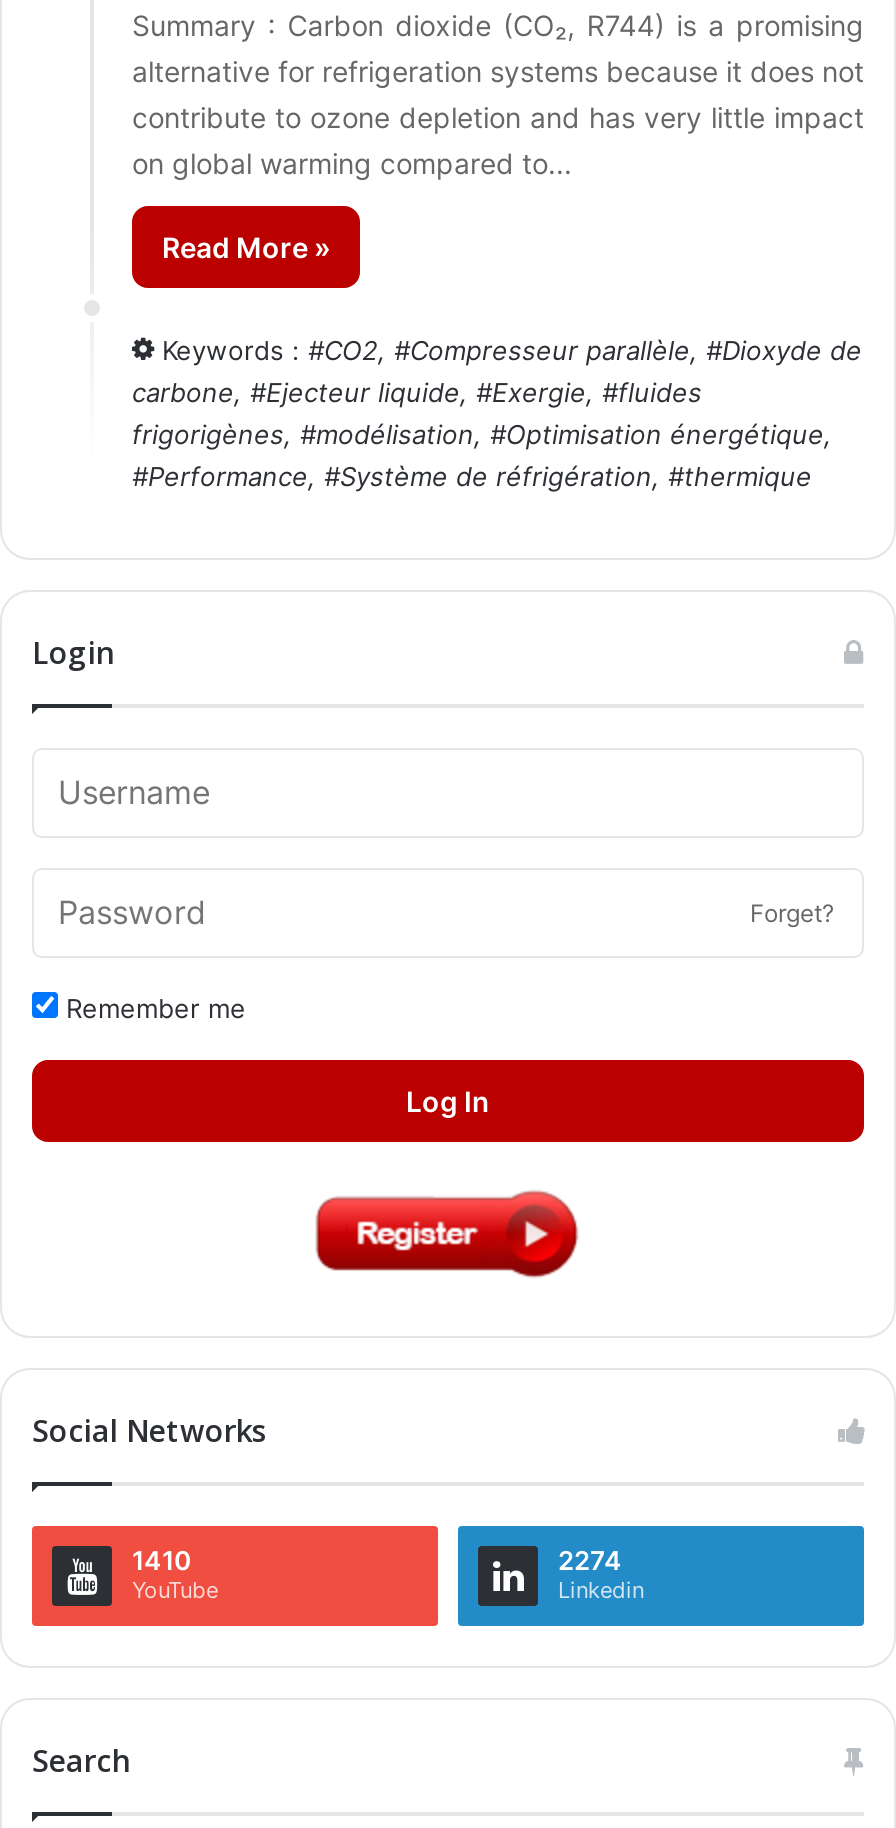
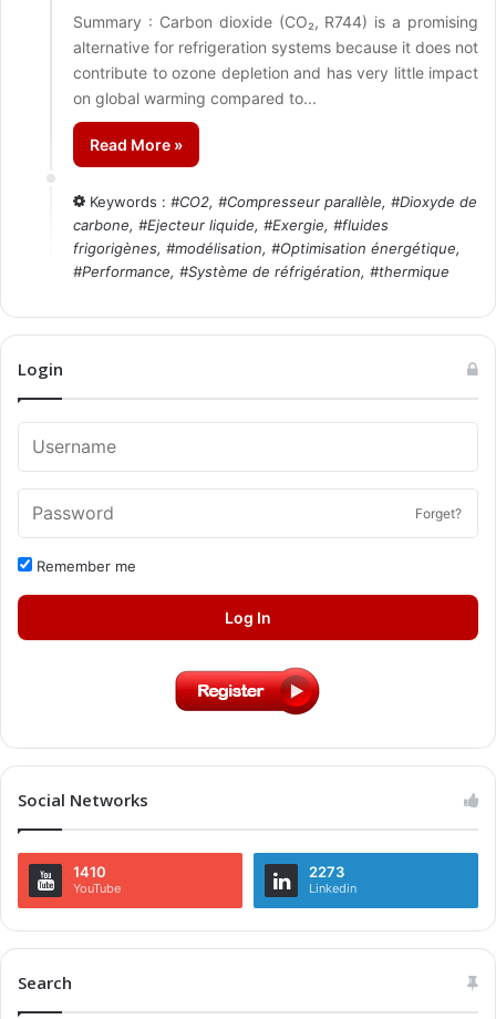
[558,1545,622,1577] 2274 -> [309,863,344,881] 2273

